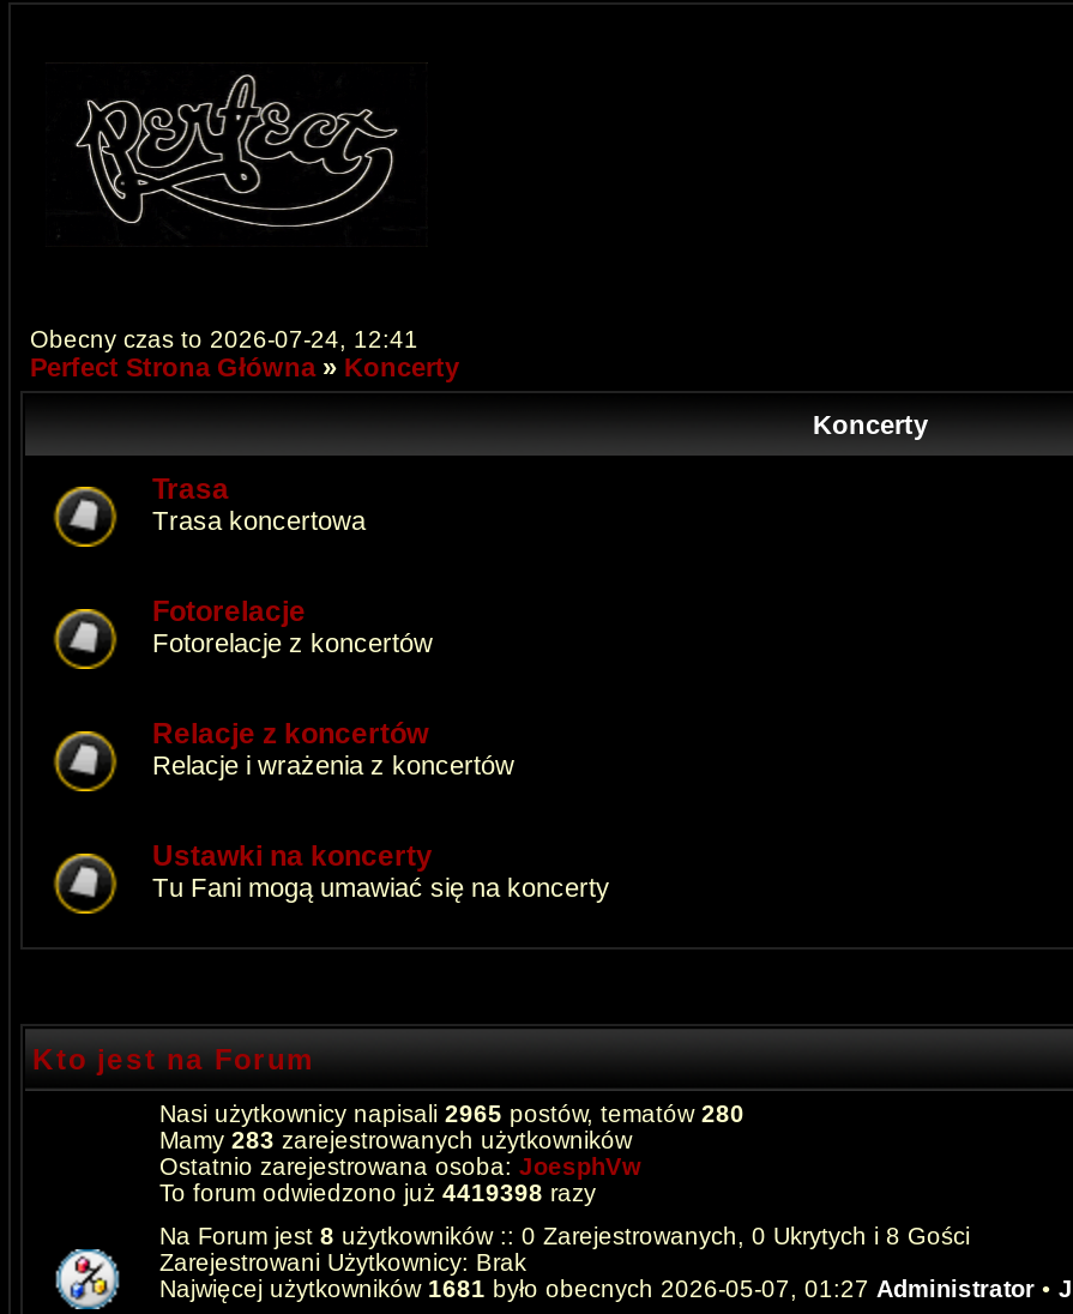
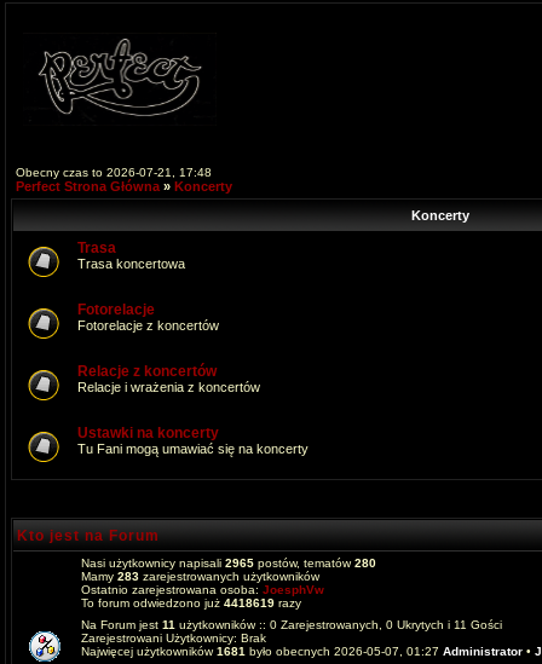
[30,326,418,352] Obecny czas to 2026-07-24, 12:41 -> [16,166,212,179] Obecny czas to 2026-07-21, 17:48
[159,1180,596,1206] To forum odwiedzono już 4419398 razy -> [81,596,301,610] To forum odwiedzono już 4418619 razy
[159,1223,970,1249] Na Forum jest 8 użytkowników :: 0 Zarejestrowanych, 0 Ukrytych i 8 Gości -> [81,618,502,631] Na Forum jest 11 użytkowników :: 0 Zarejestrowanych, 0 Ukrytych i 11 Gości

